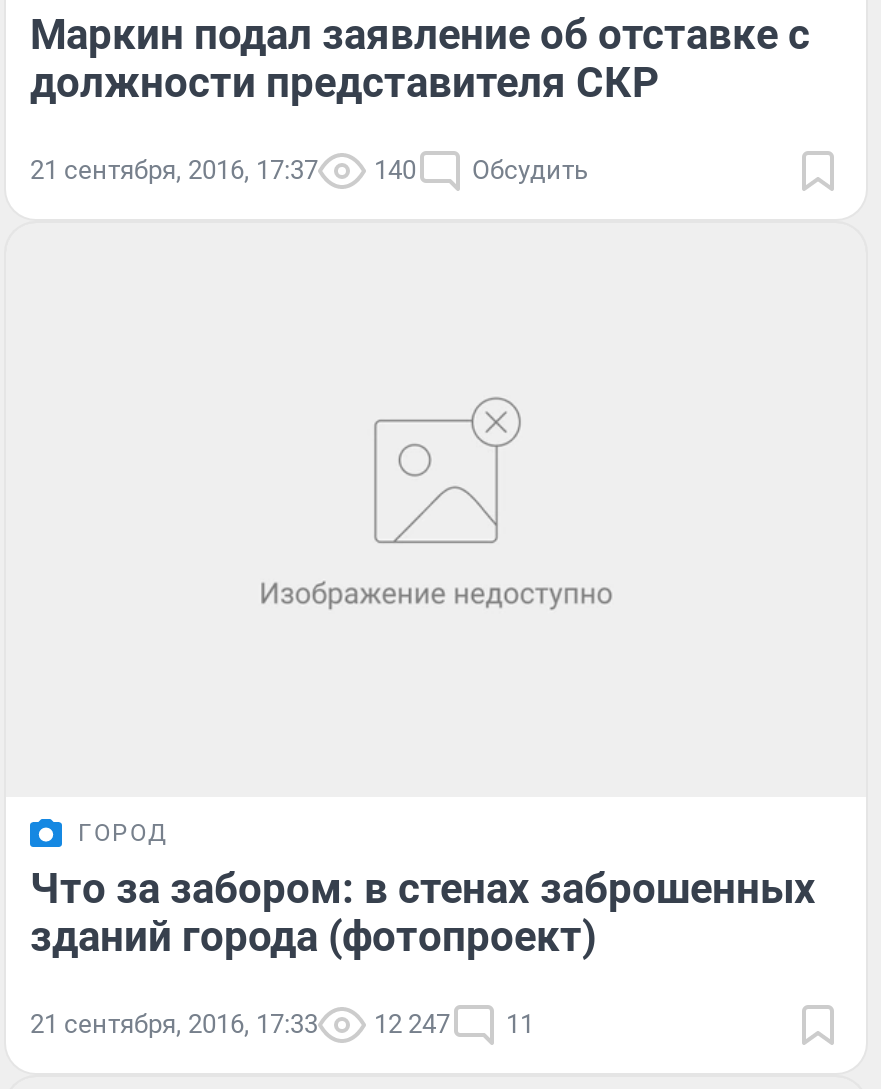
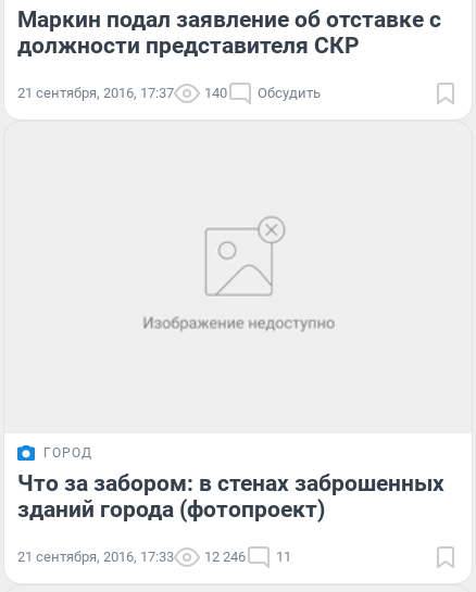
[30,1009,534,1039] 21 сентября, 2016, 17:33 12 247 11 -> [17,548,291,565] 21 сентября, 2016, 17:33 12 246 11

